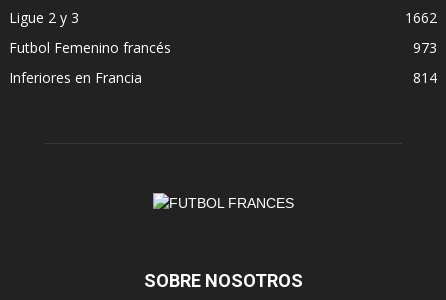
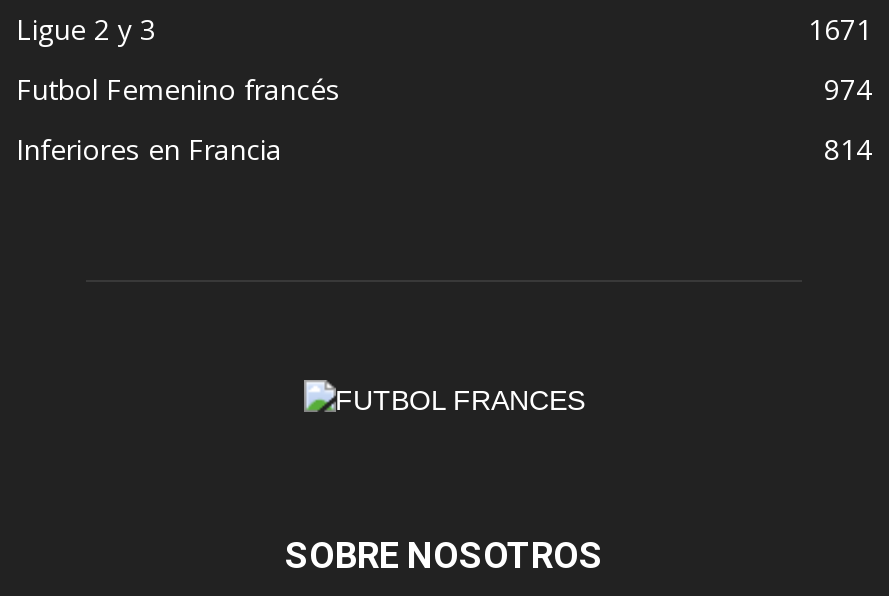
[405,8,437,27] 1662 -> [808,10,872,48] 1671
[413,38,437,57] 973 -> [824,70,872,108] 974

